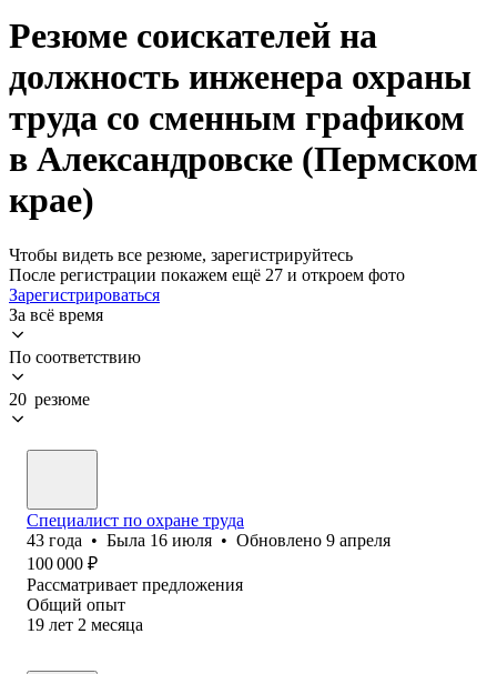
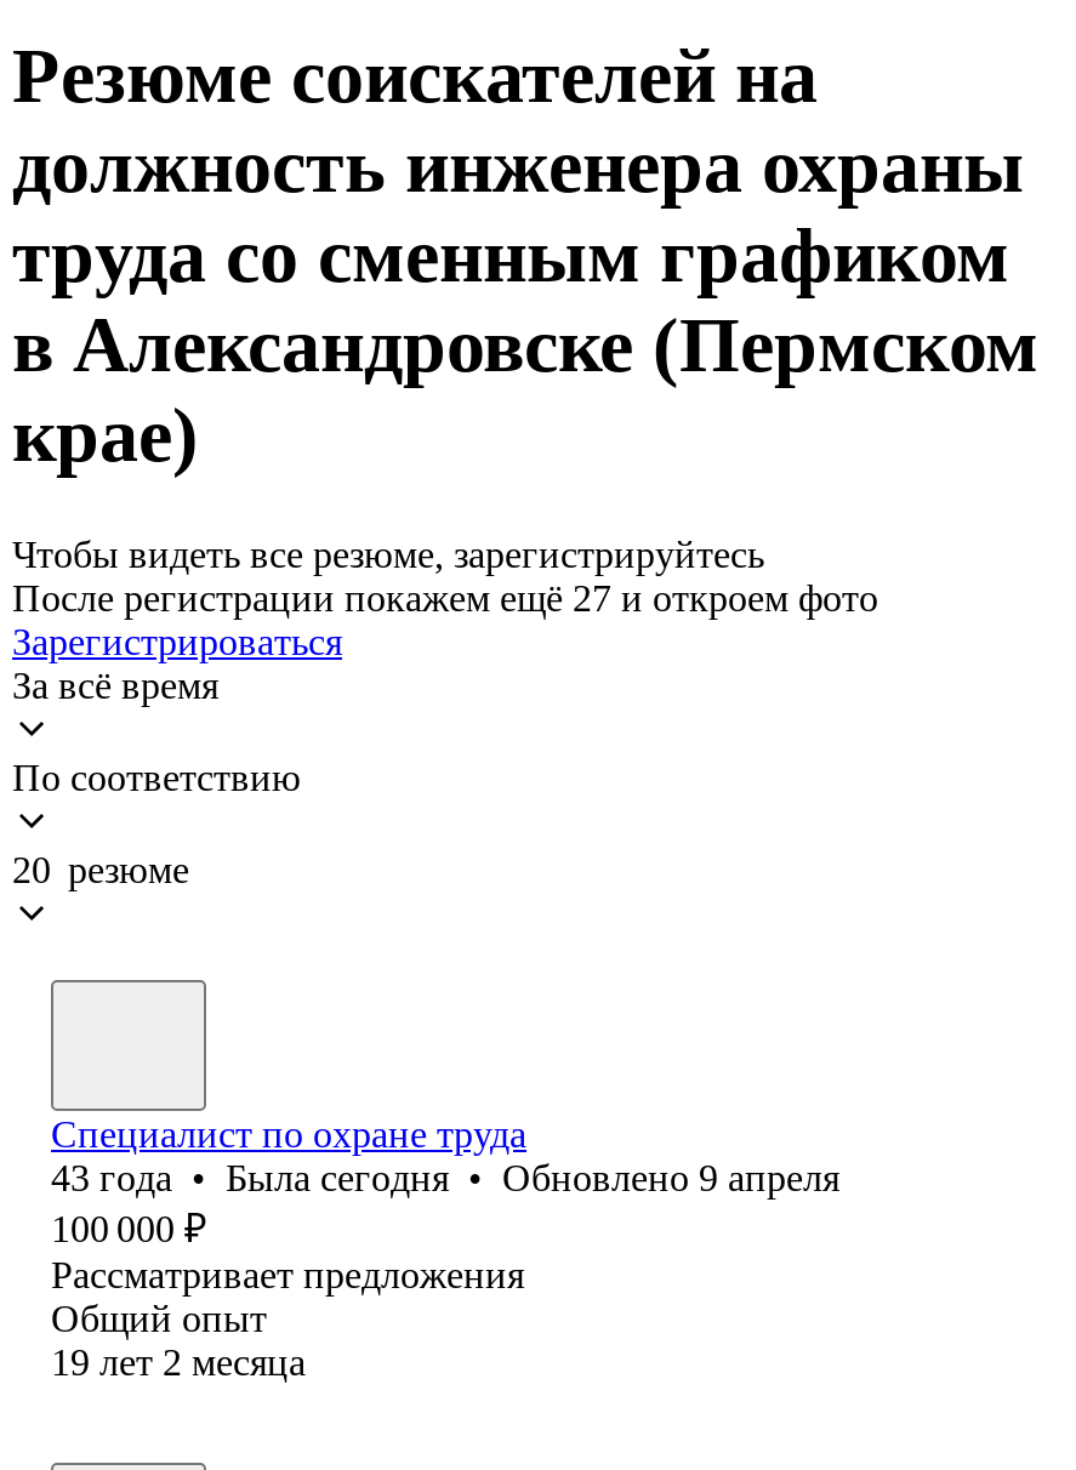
[27,531,390,550] 43 года • Была 16 июля • Обновлено 9 апреля -> [51,1157,839,1198] 43 года • Была сегодня • Обновлено 9 апреля

